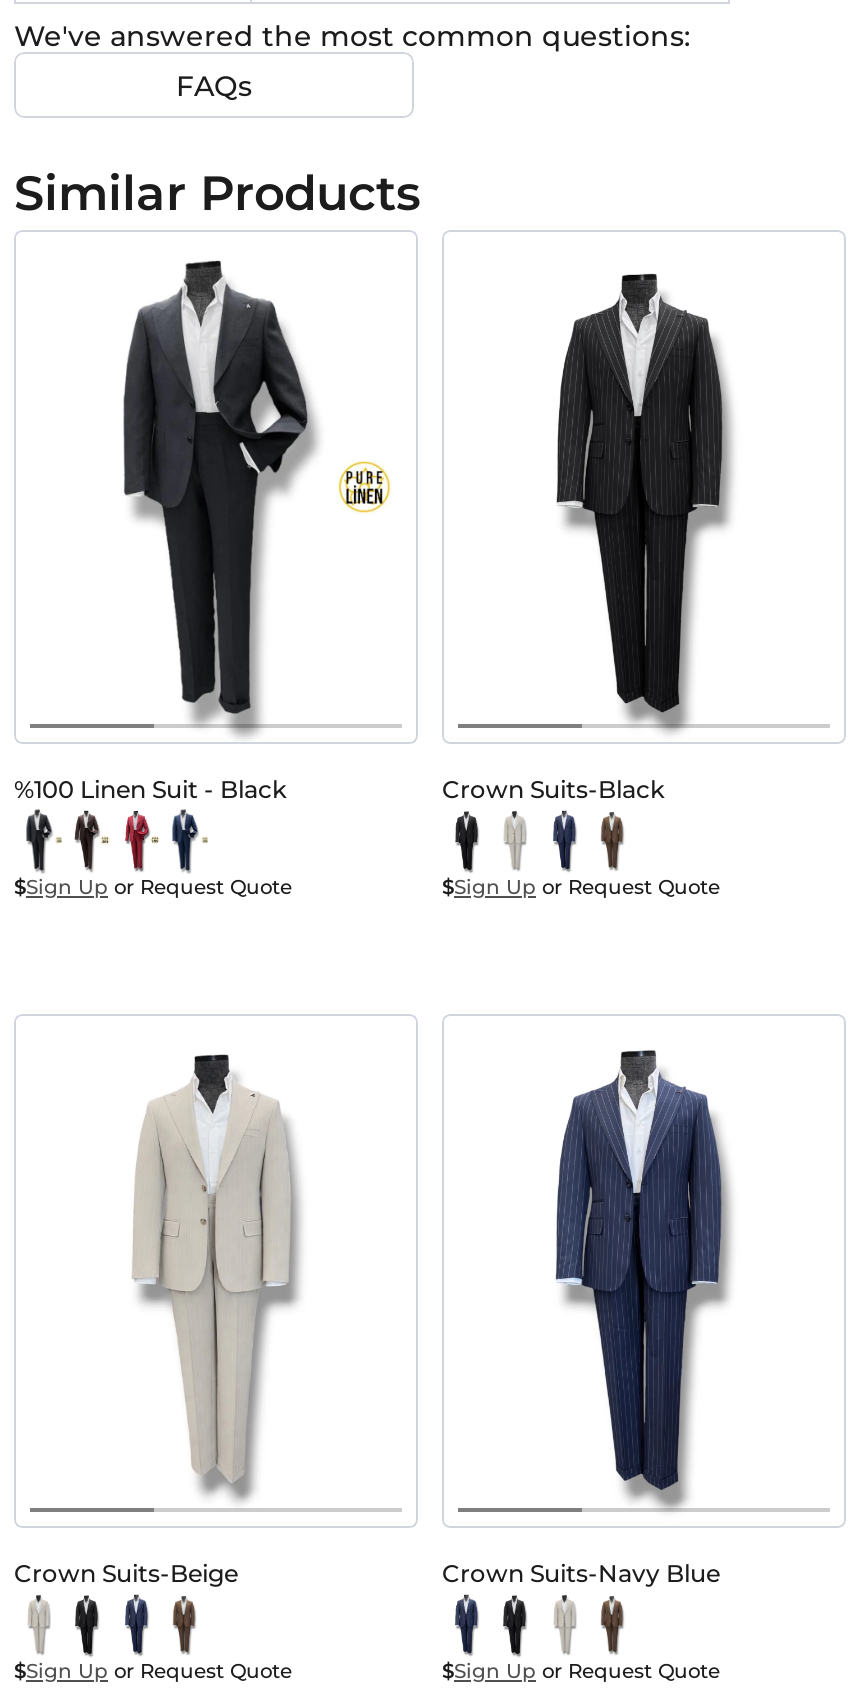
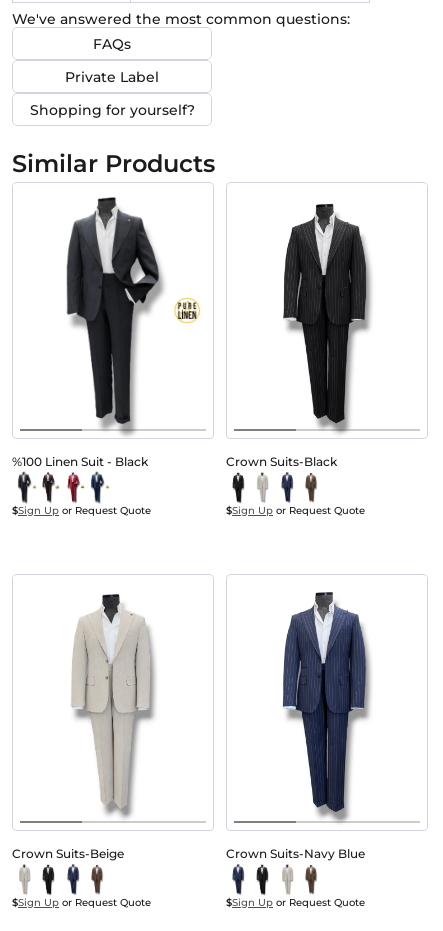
none -> [29,67,194,118] Private Label | Shopping for yourself?

